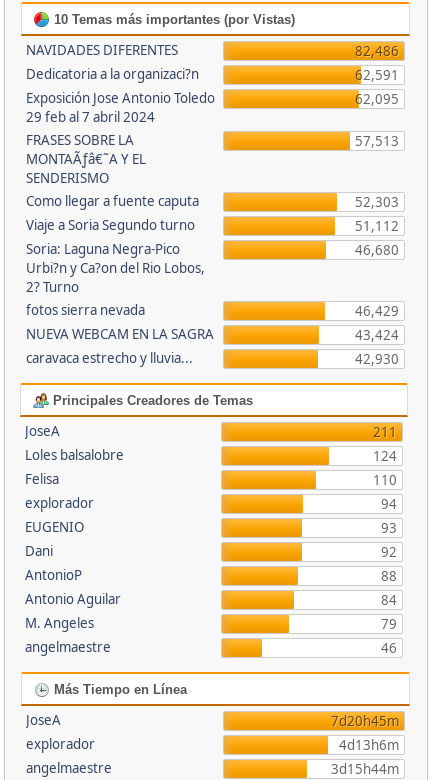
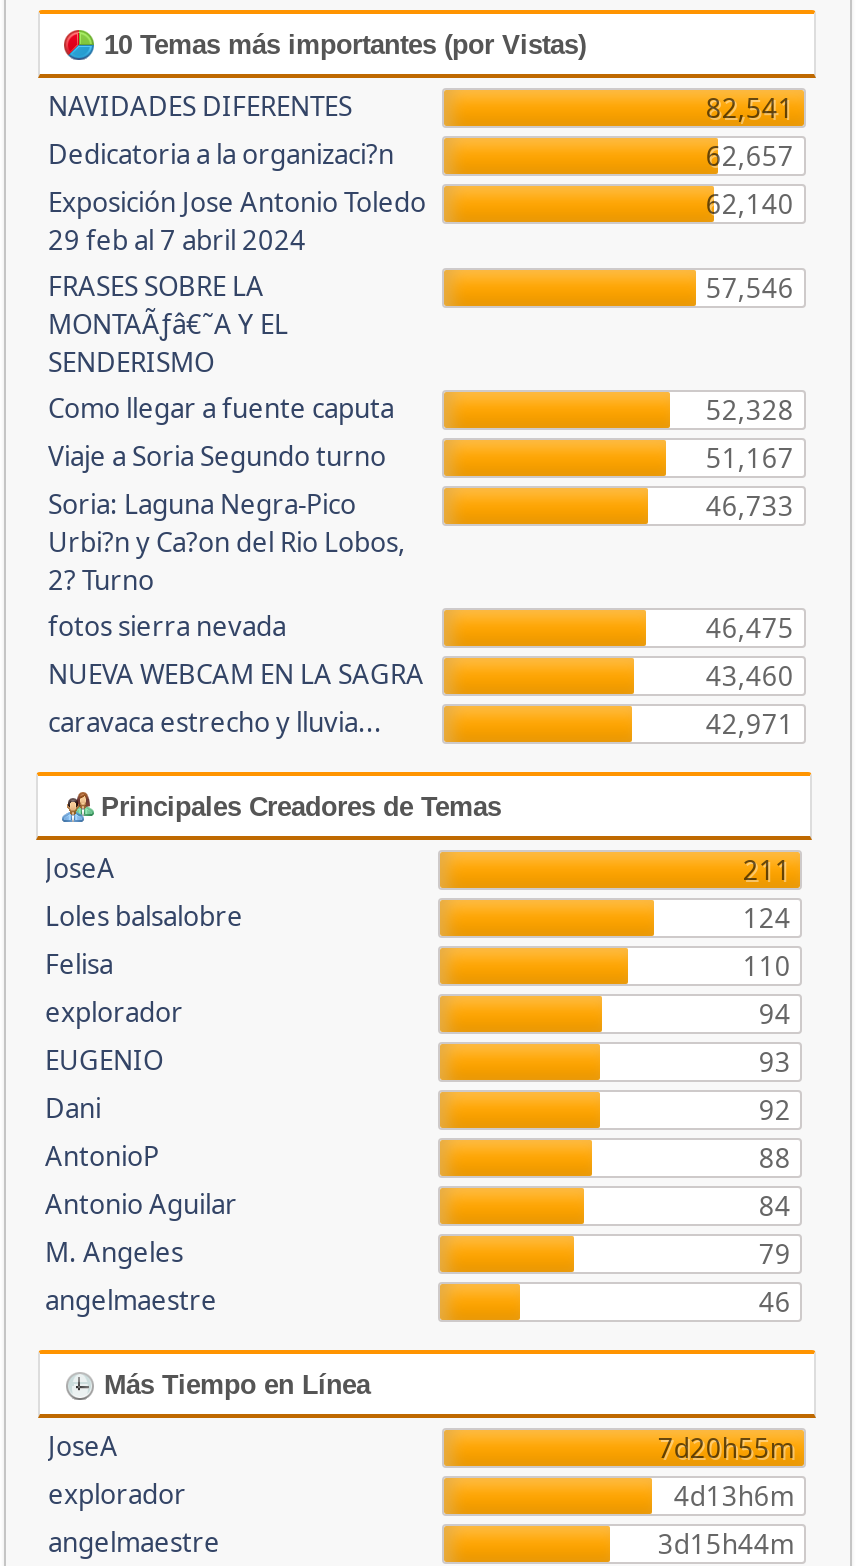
[355,42,399,60] 82,486 -> [706,90,794,126] 82,541
[355,66,399,84] 62,591 -> [706,138,794,174] 62,657
[355,90,399,108] 62,095 -> [706,186,794,222] 62,140
[355,132,399,150] 57,513 -> [706,270,794,306] 57,546
[355,193,399,211] 52,303 -> [706,392,794,428] 52,328
[355,217,399,235] 51,112 -> [706,440,794,476] 51,167
[355,241,399,259] 46,680 -> [706,488,794,524] 46,733
[355,302,399,320] 46,429 -> [706,610,794,646] 46,475
[355,326,399,344] 43,424 -> [706,658,794,694] 43,460
[355,350,399,368] 42,930 -> [706,706,794,742] 42,971
[331,712,399,730] 7d20h45m -> [658,1430,794,1466] 7d20h55m

